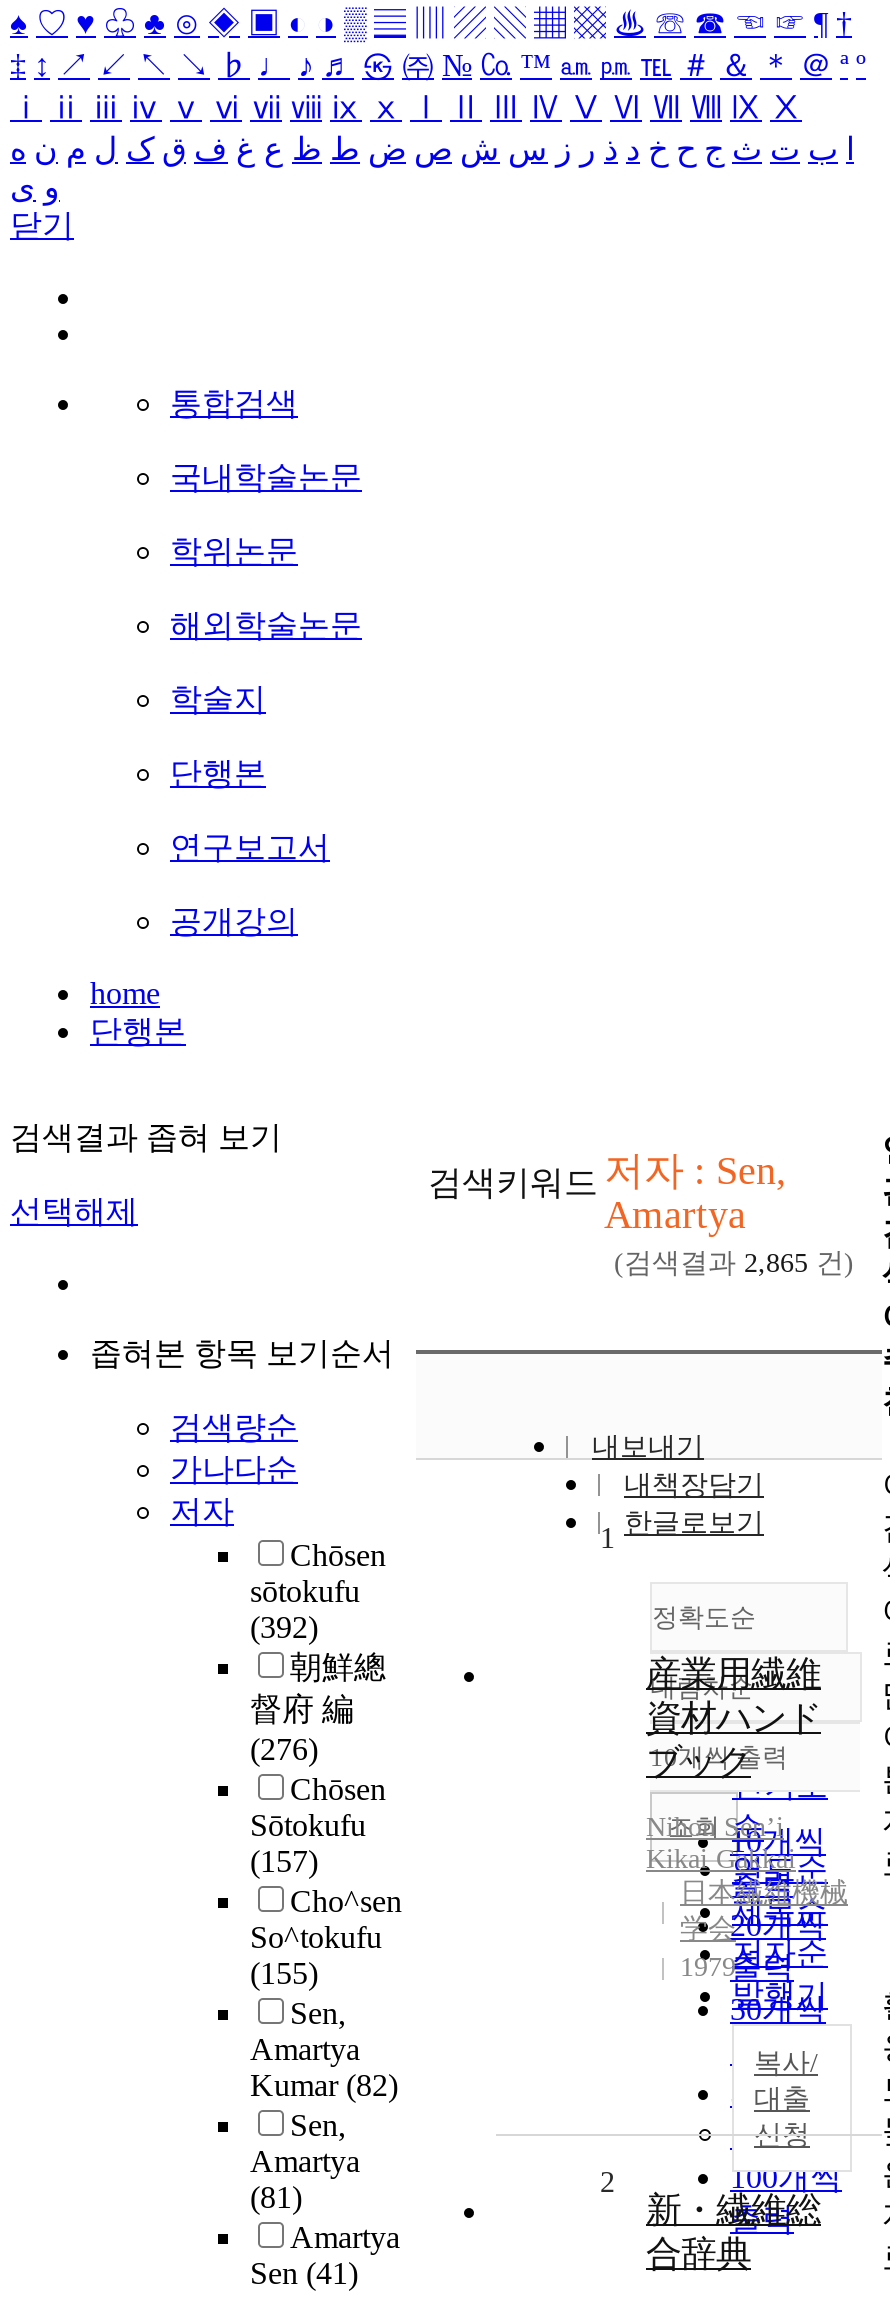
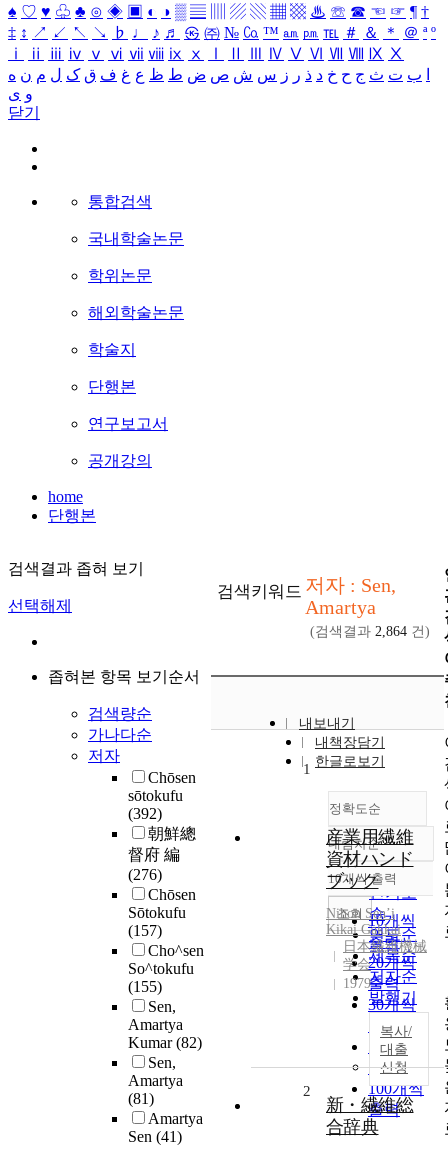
[614,1249,854,1279] (검색결과 2,865 건) -> [310,624,430,639] (검색결과 2,864 건)

